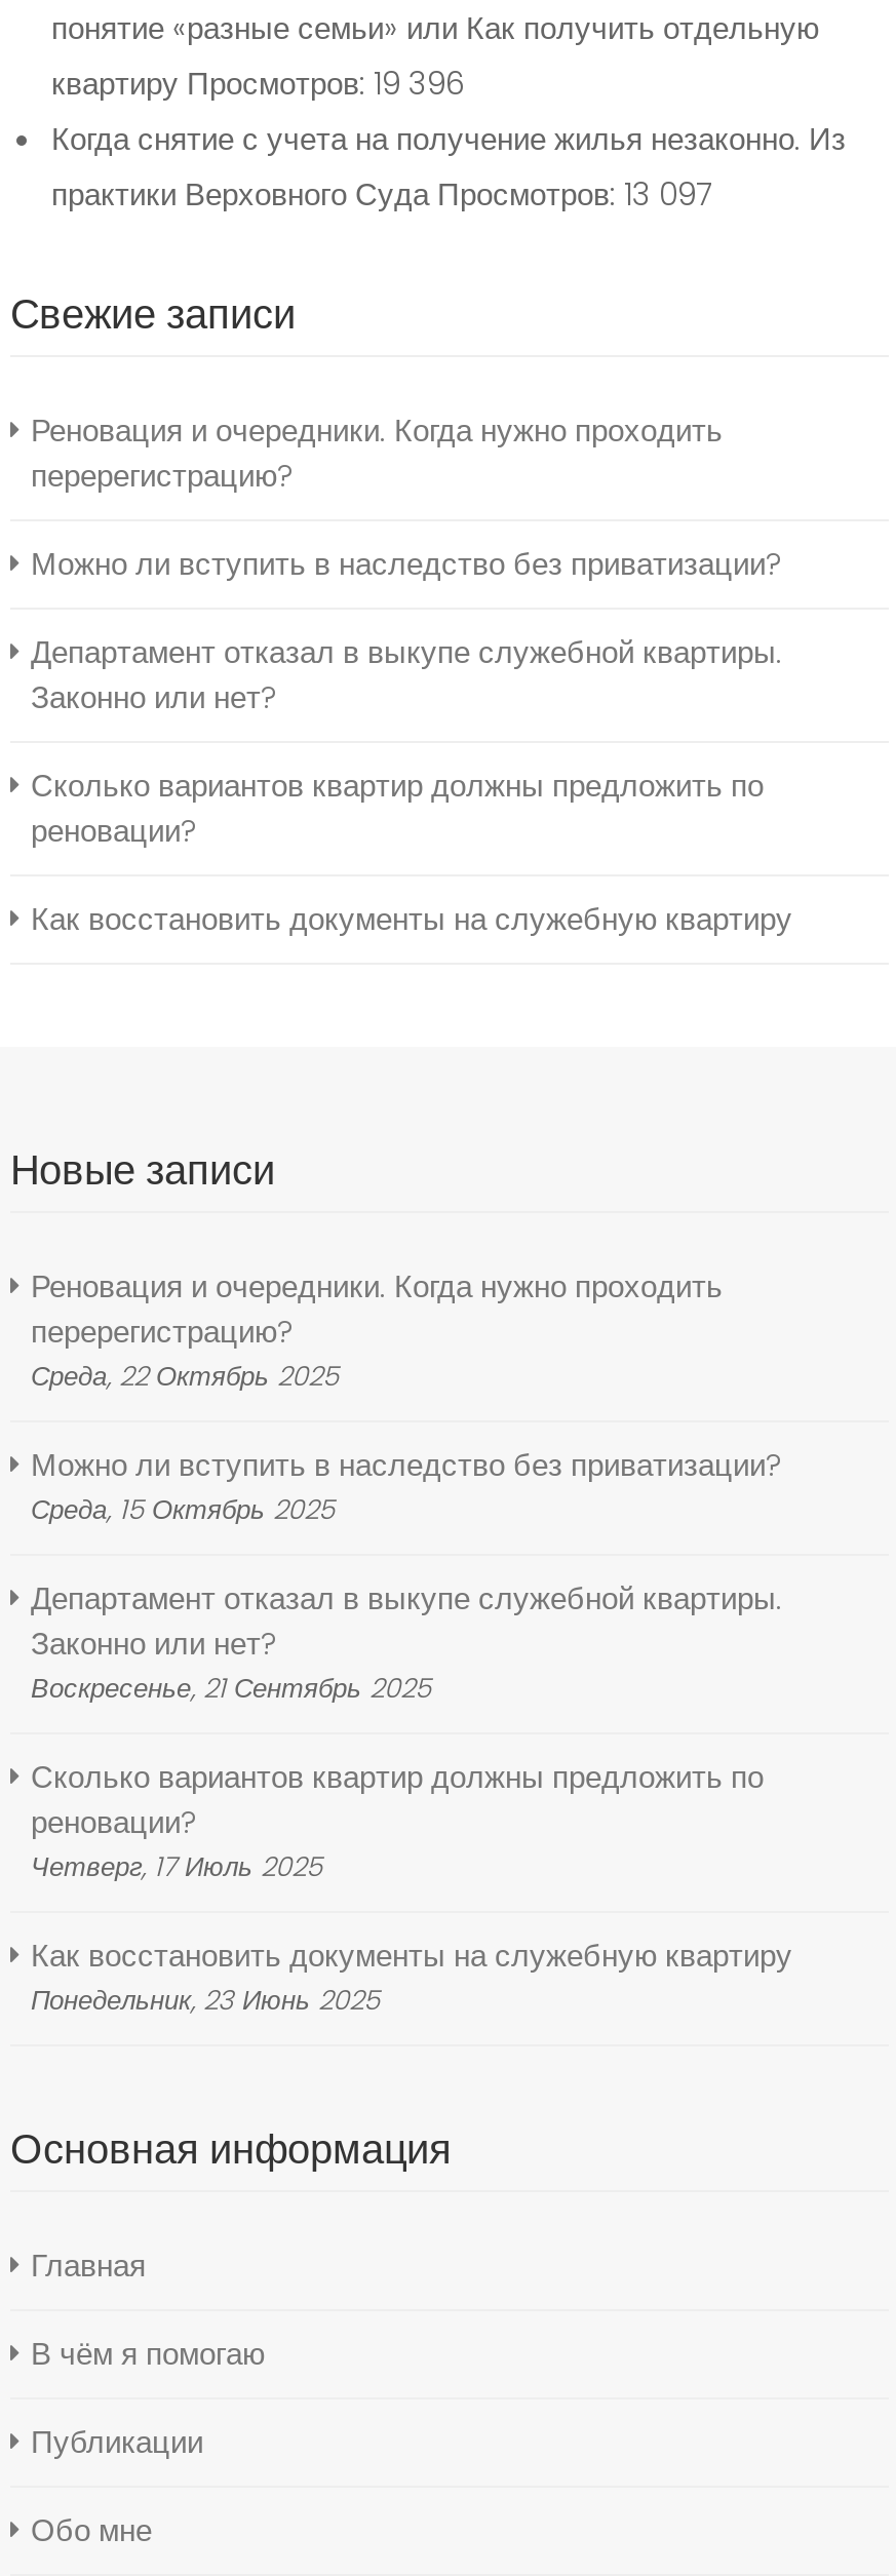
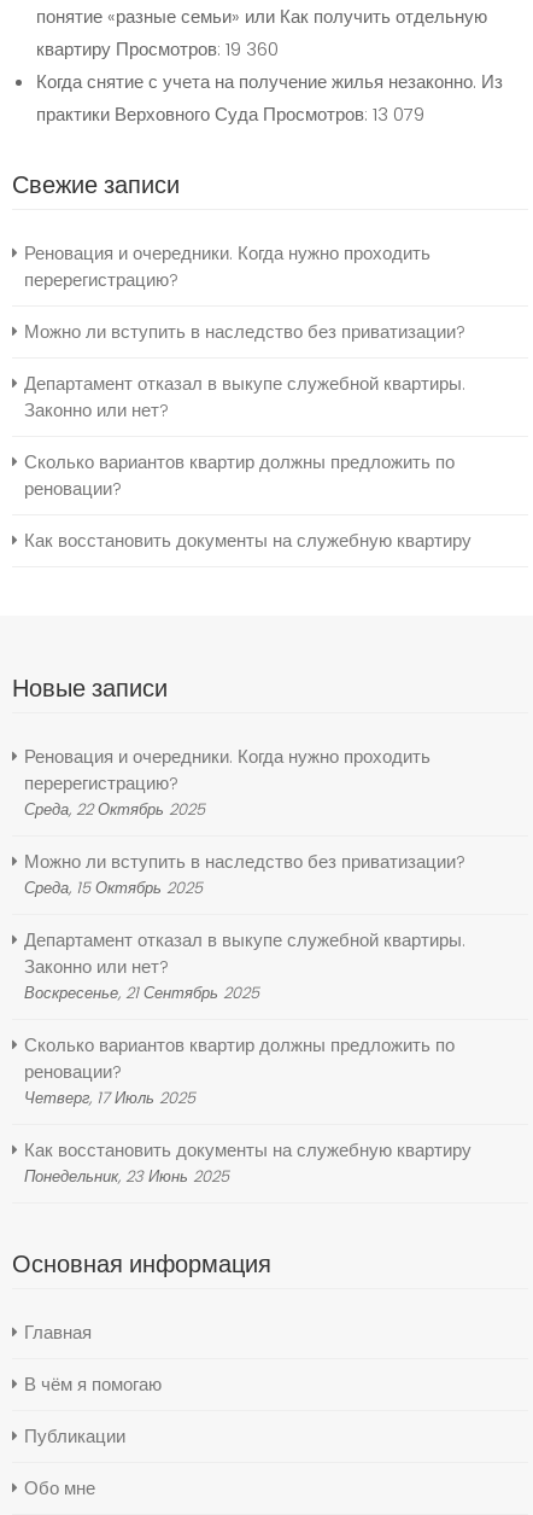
[51,62,464,106] квартиру Просмотров: 19 396 -> [36,37,279,62] квартиру Просмотров: 19 360
[51,173,712,216] практики Верховного Суда Просмотров: 13 097 -> [36,102,424,127] практики Верховного Суда Просмотров: 13 079

